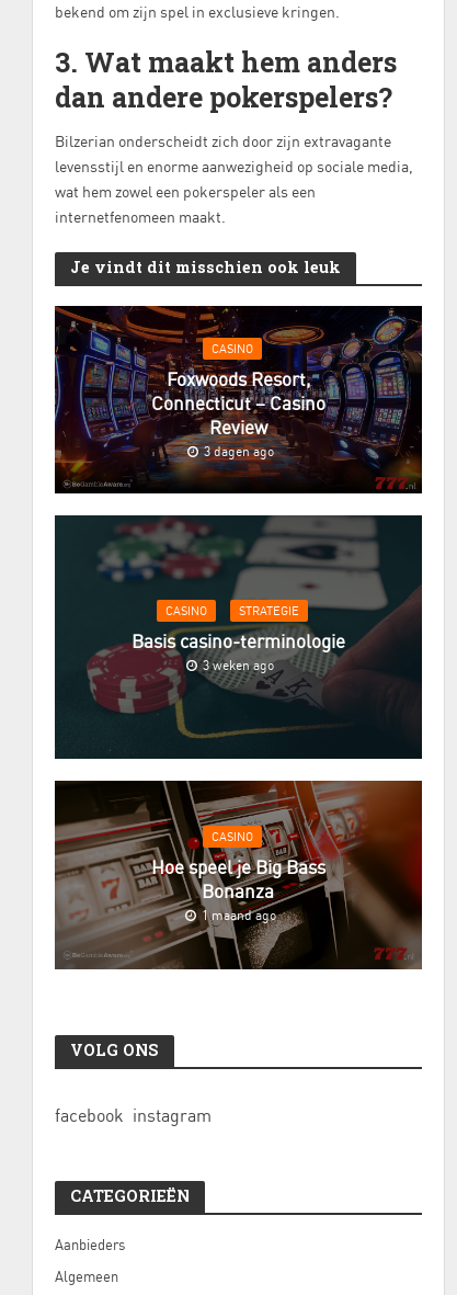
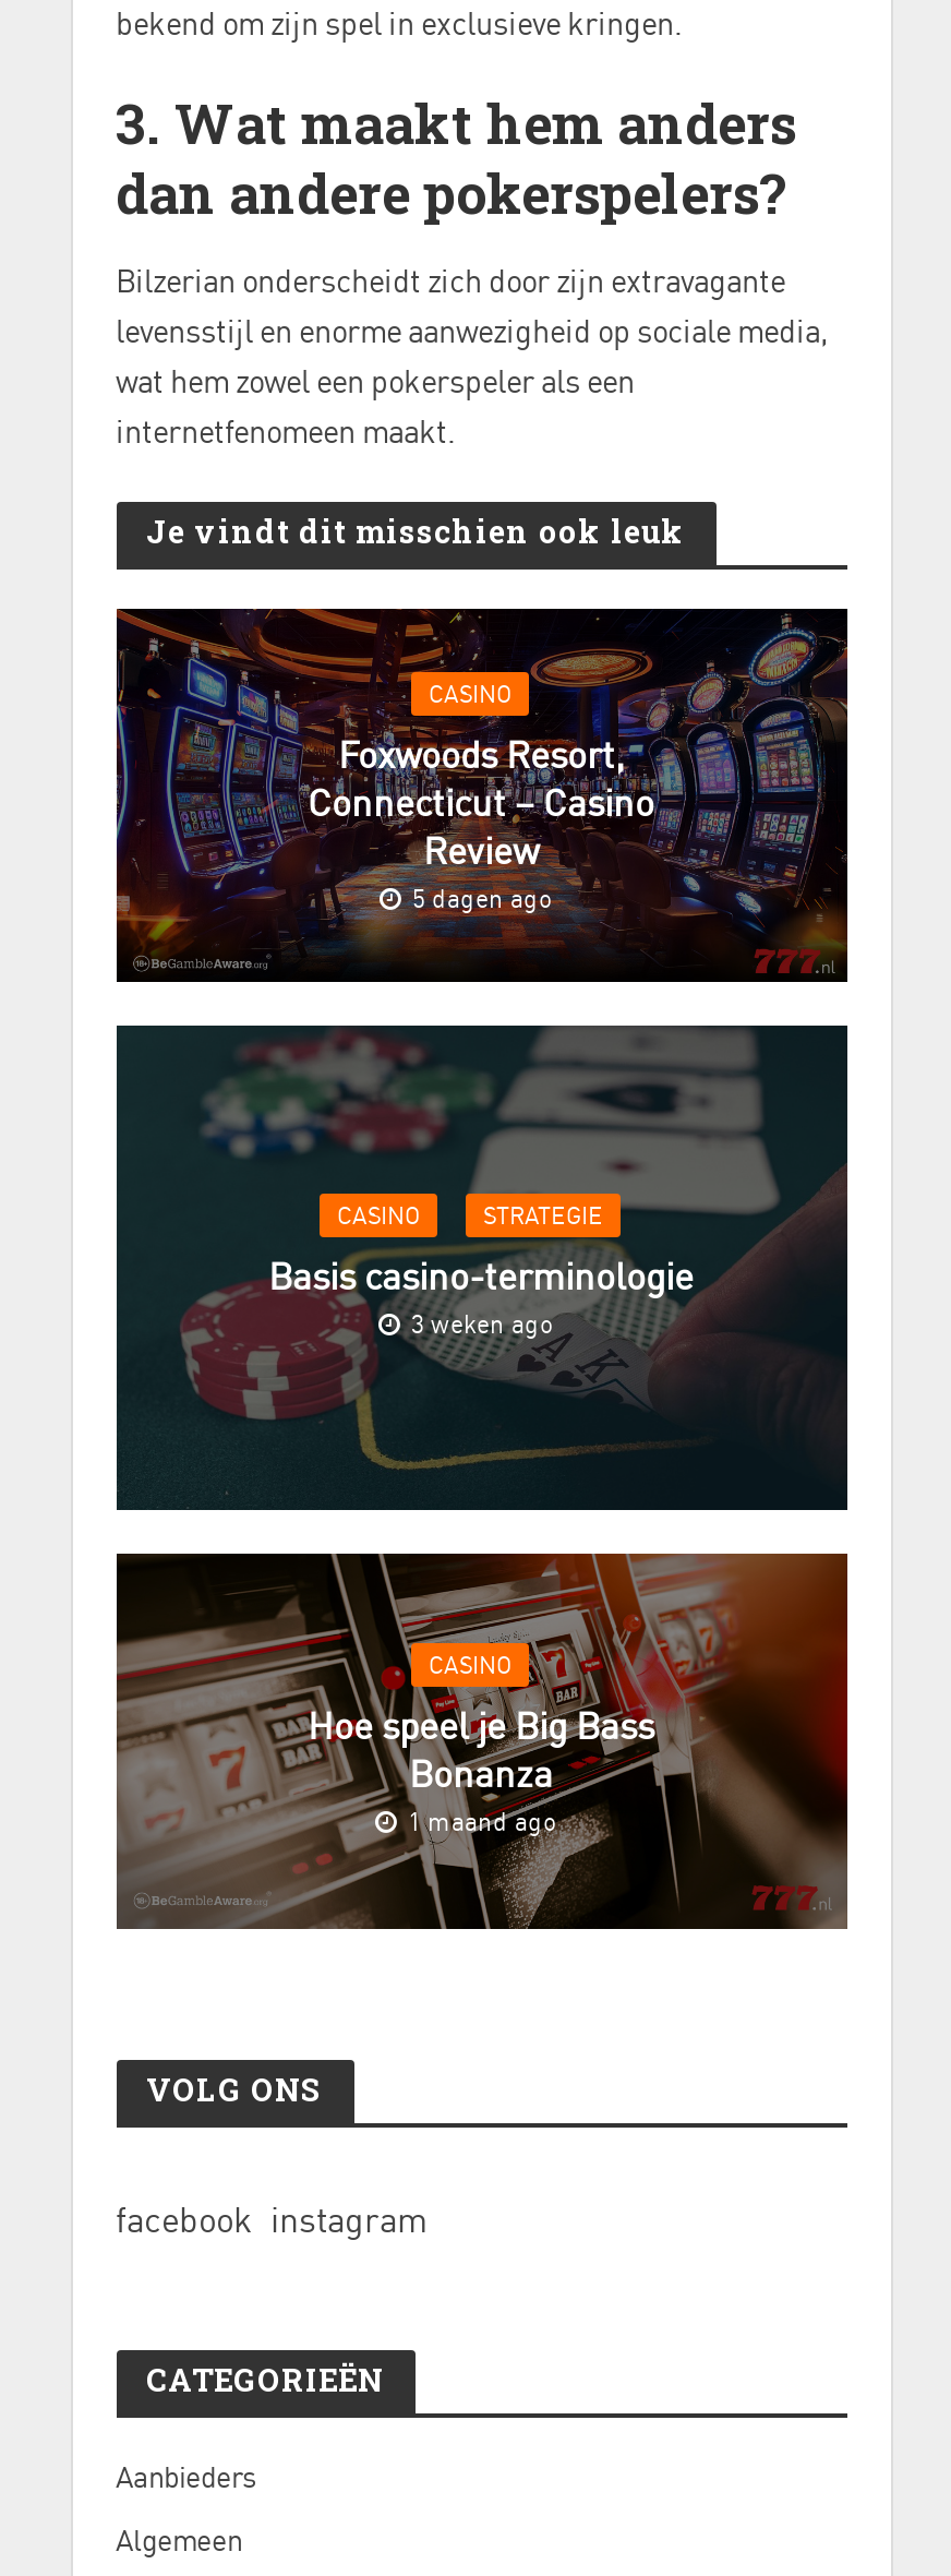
[203,445,273,460] 3 dagen ago -> [412,885,552,915] 5 dagen ago

